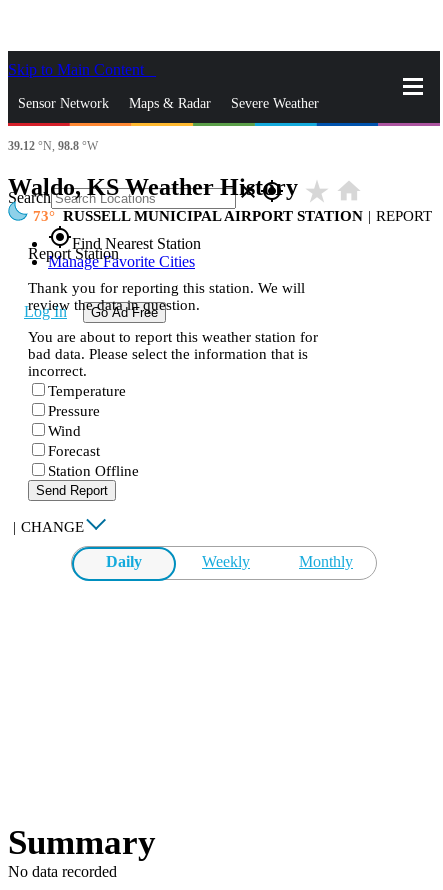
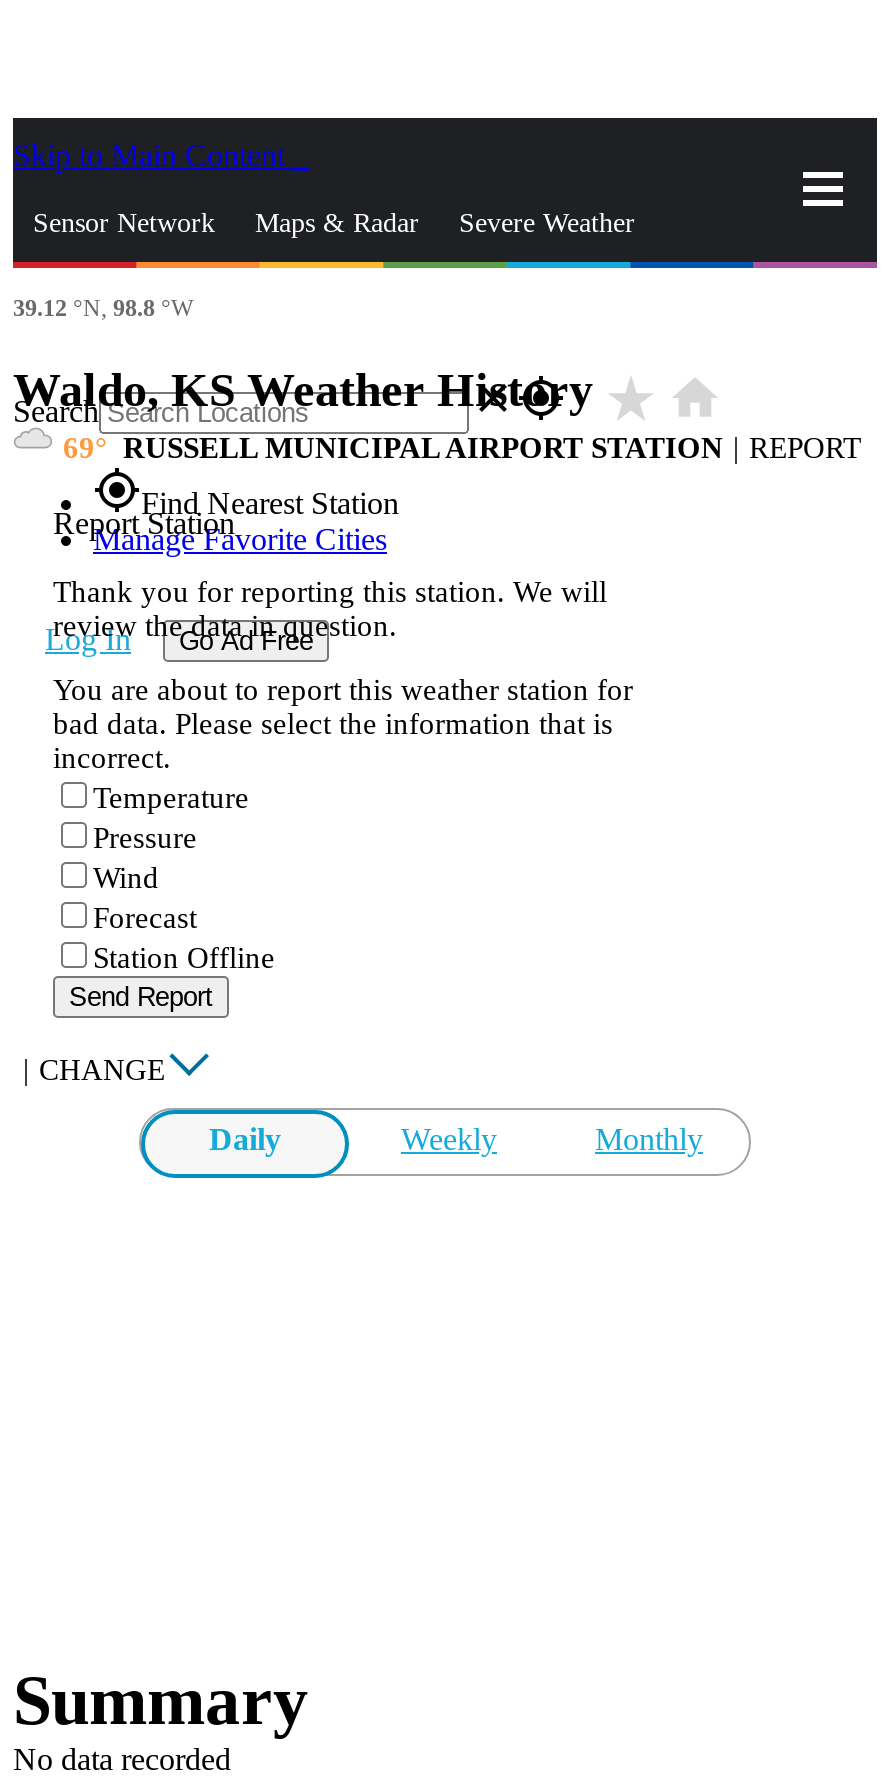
[33,208,49,224] 73 -> [63,432,95,464] 69

